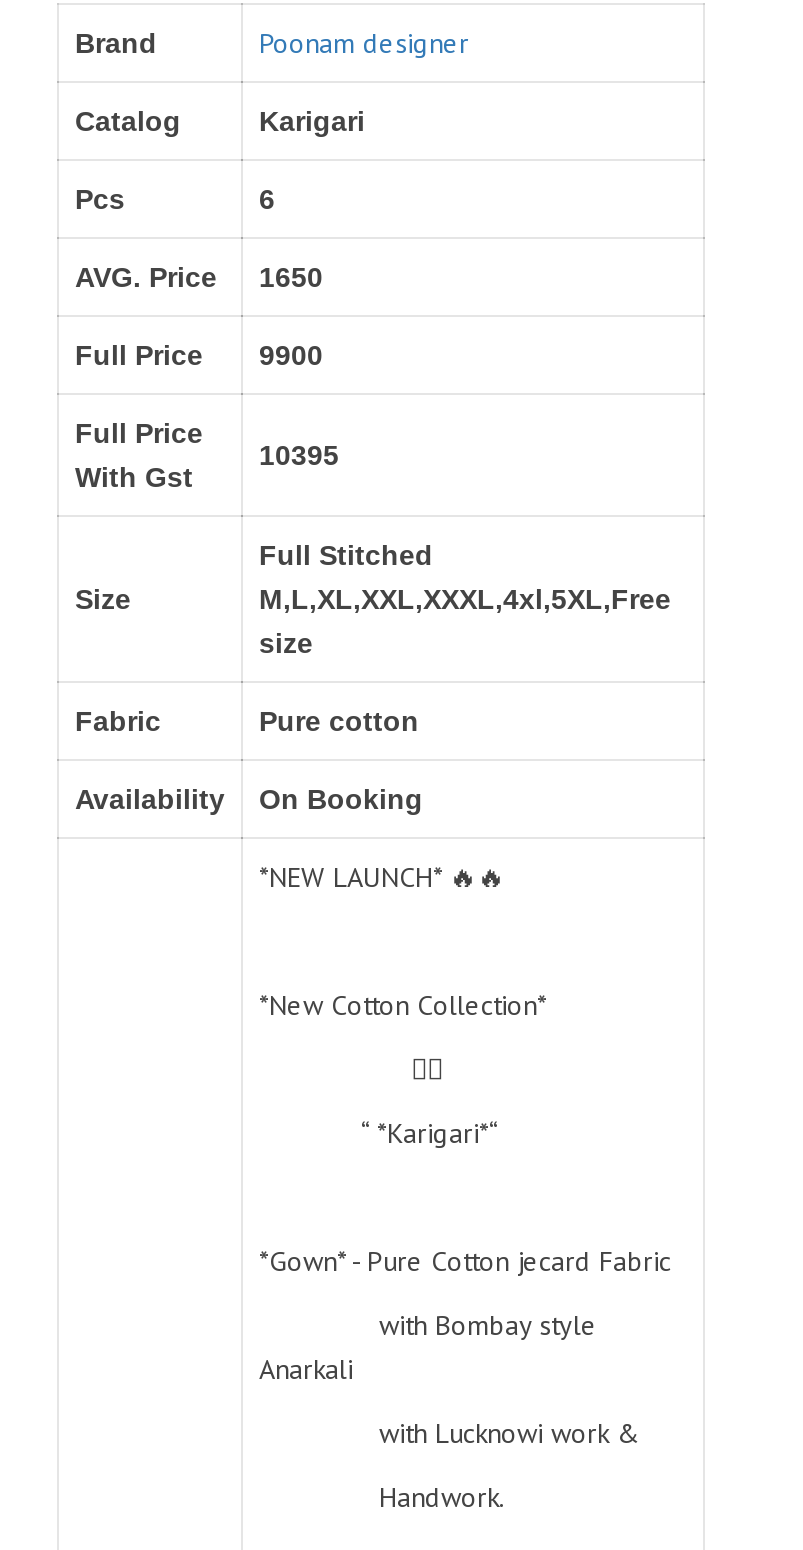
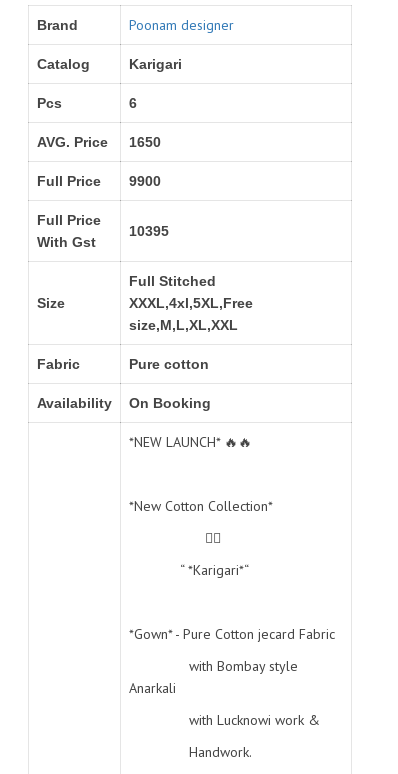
[259,583,671,659] M,L,XL,XXL,XXXL,4xl,5XL,Free | size -> [129,295,253,333] XXXL,4xl,5XL,Free | size,M,L,XL,XXL

